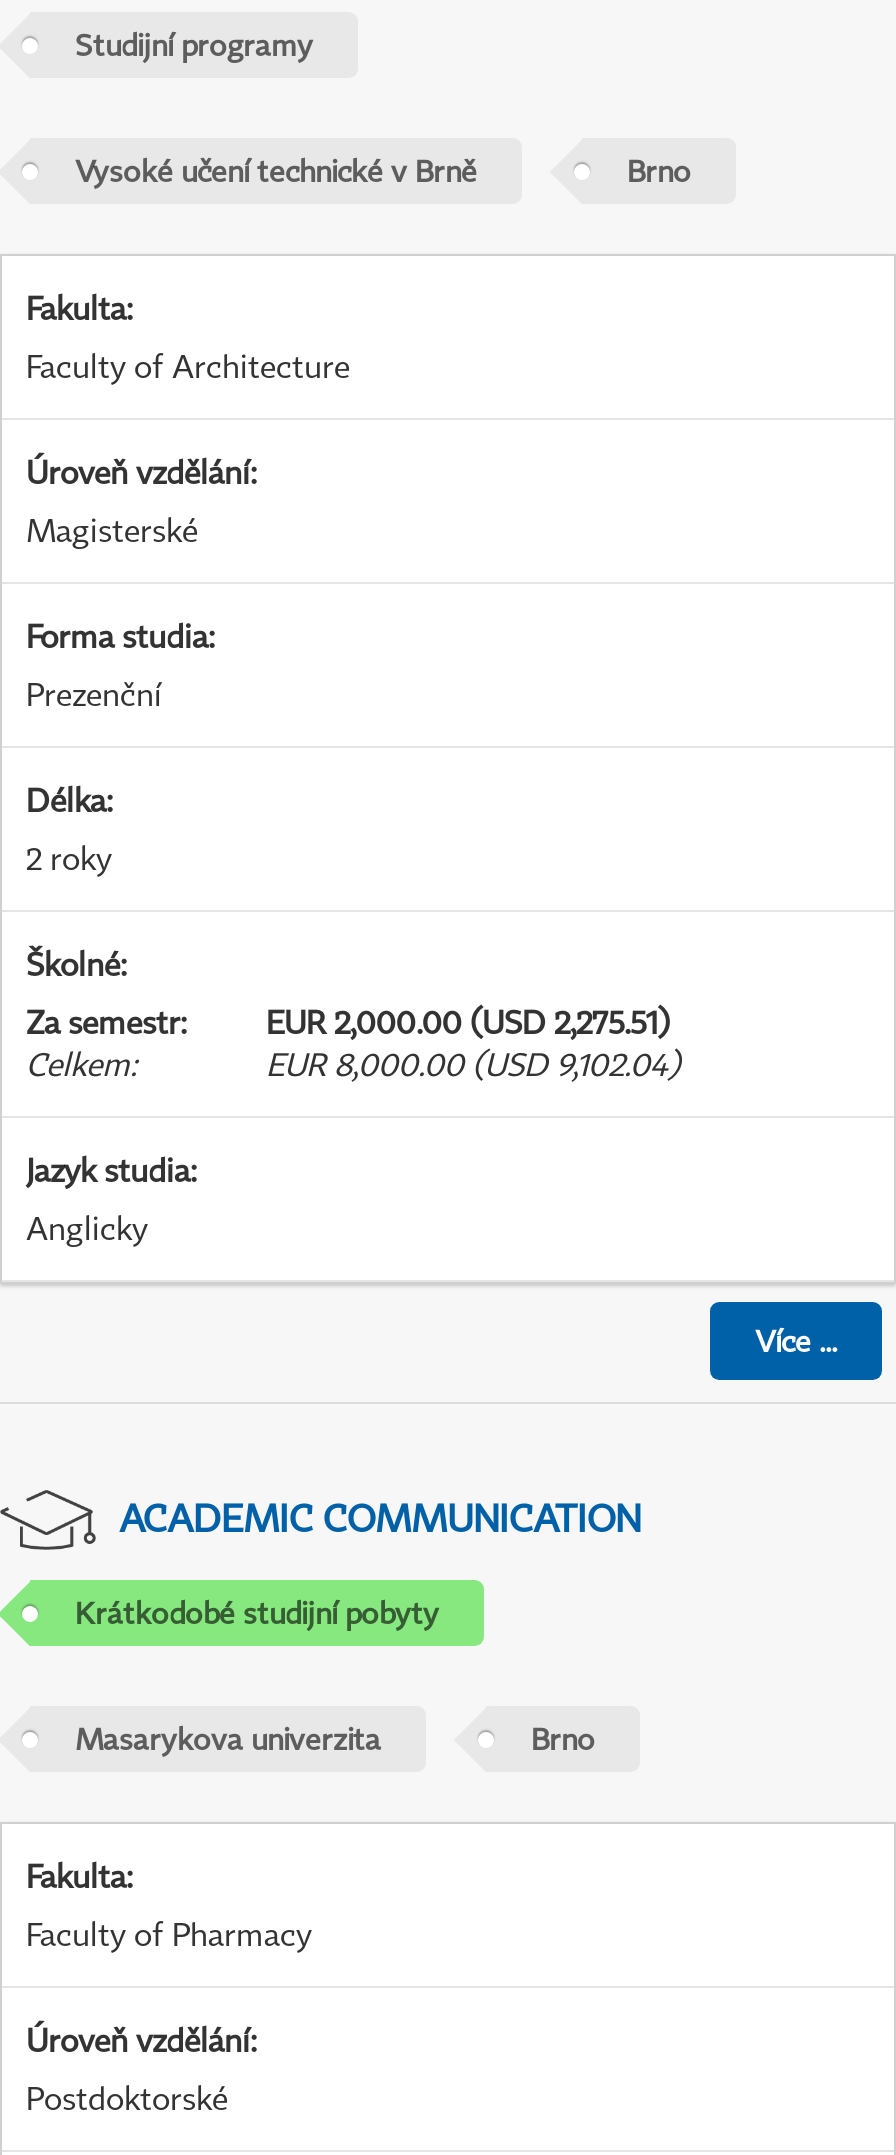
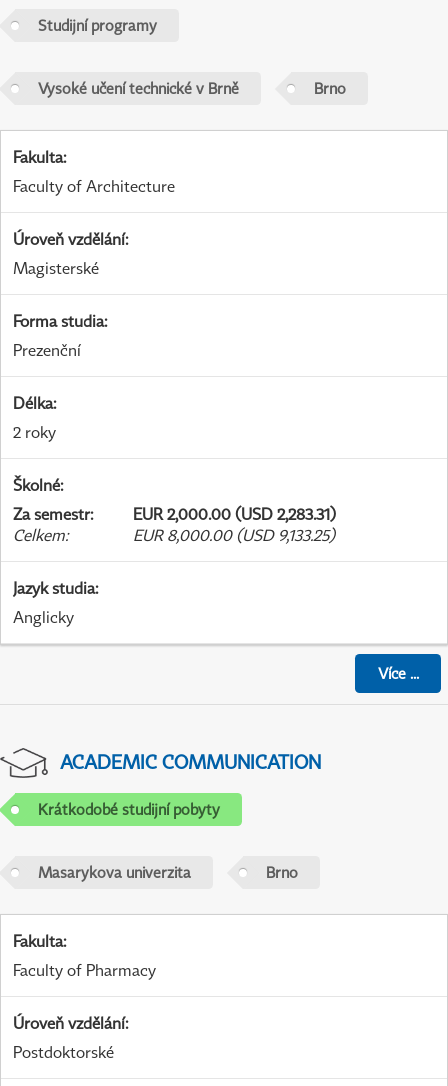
[26,1002,670,1042] Za semestr: EUR 2,000.00 (USD 2,275.51) -> [13,504,336,524] Za semestr: EUR 2,000.00 (USD 2,283.31)
[266,1044,680,1084] EUR 8,000.00 (USD 9,102.04) -> [133,525,335,545] EUR 8,000.00 (USD 9,133.25)

